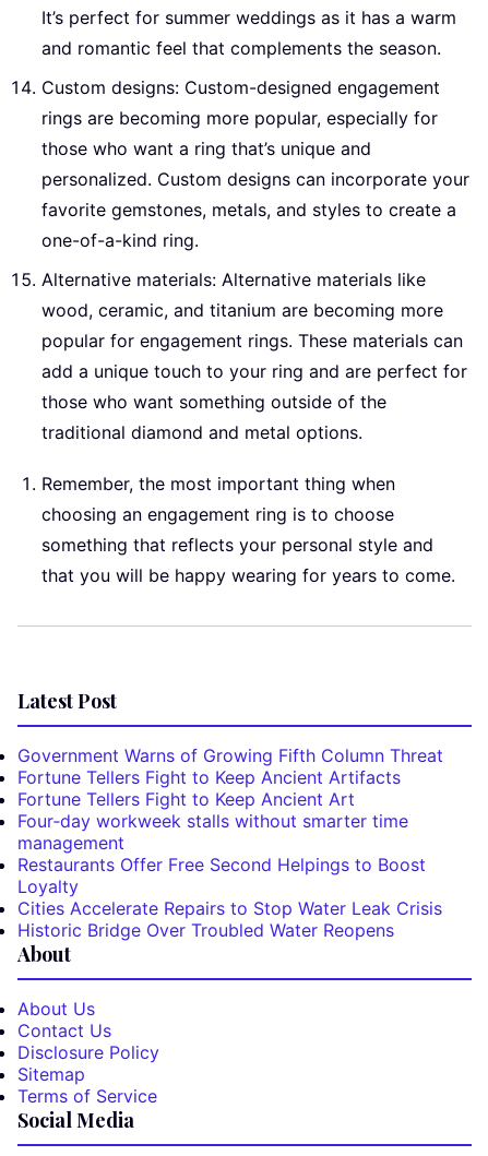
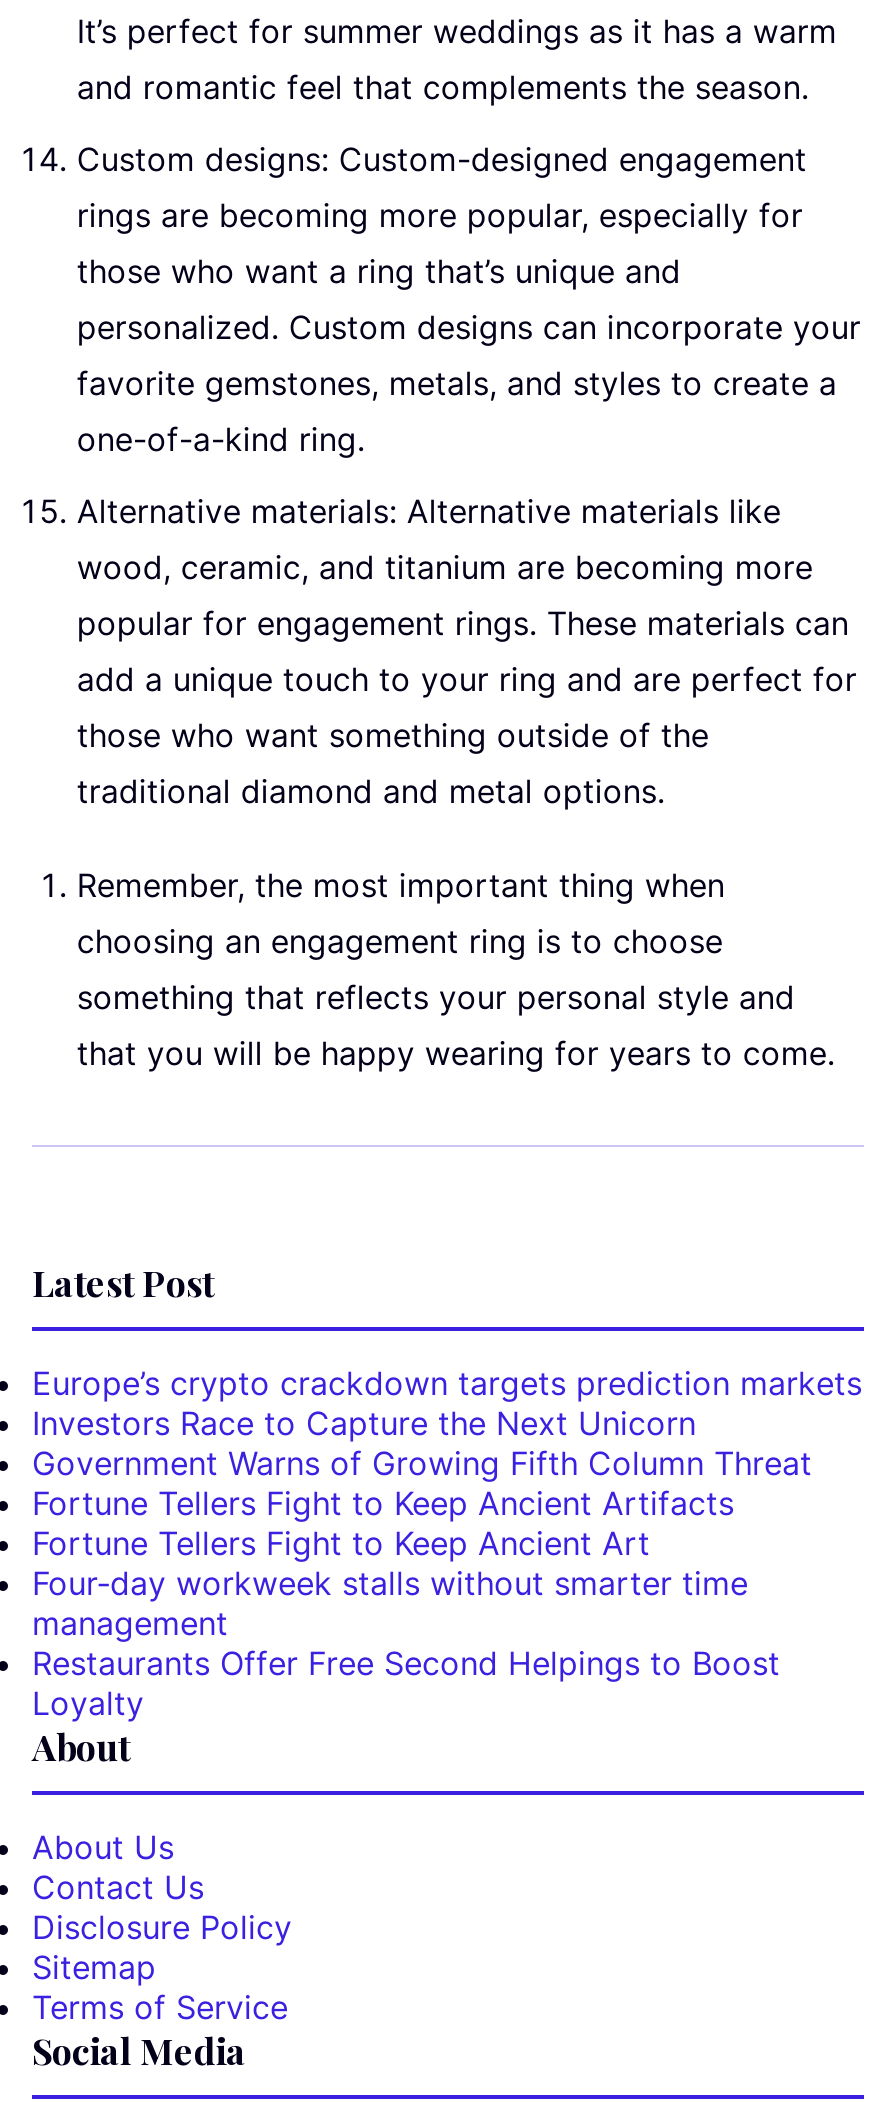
none -> [32,1362,862,1442] Europe’s crypto crackdown targets prediction markets | Investors Race to Capture the Next Unicorn
moved [17,744,443,897] -> [32,1442,812,1722]: Government Warns of Growing Fifth Column Threat | Fortune Tellers Fight to Keep Ancient Artifacts | Fortune Tellers Fight to Keep Ancient Art | Four‑day workweek stalls without smarter time | management | Restaurants Offer Free Second Helpings to Boost | Loyalty
[17,897,442,941] Cities Accelerate Repairs to Stop Water Leak Crisis | Historic Bridge Over Troubled Water Reopens -> none

